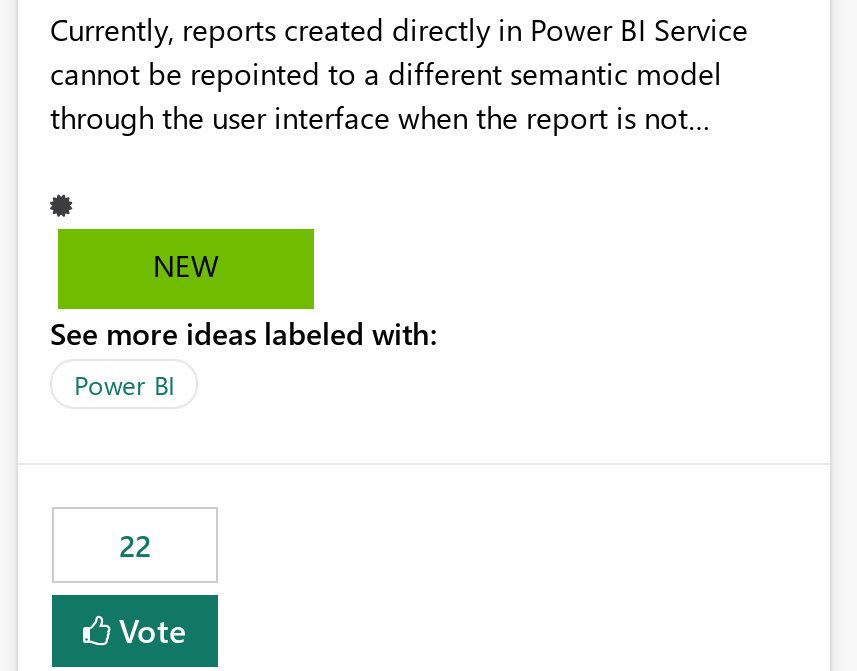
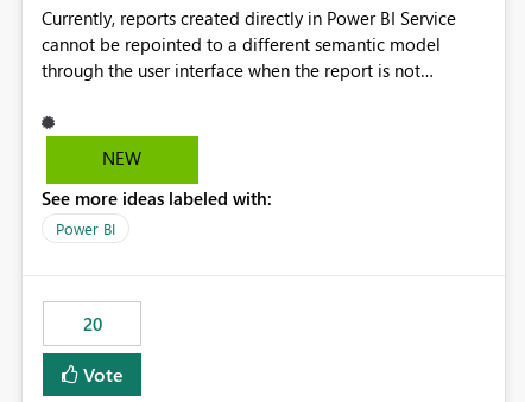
[119,526,151,566] 22 -> [83,312,102,336] 20

